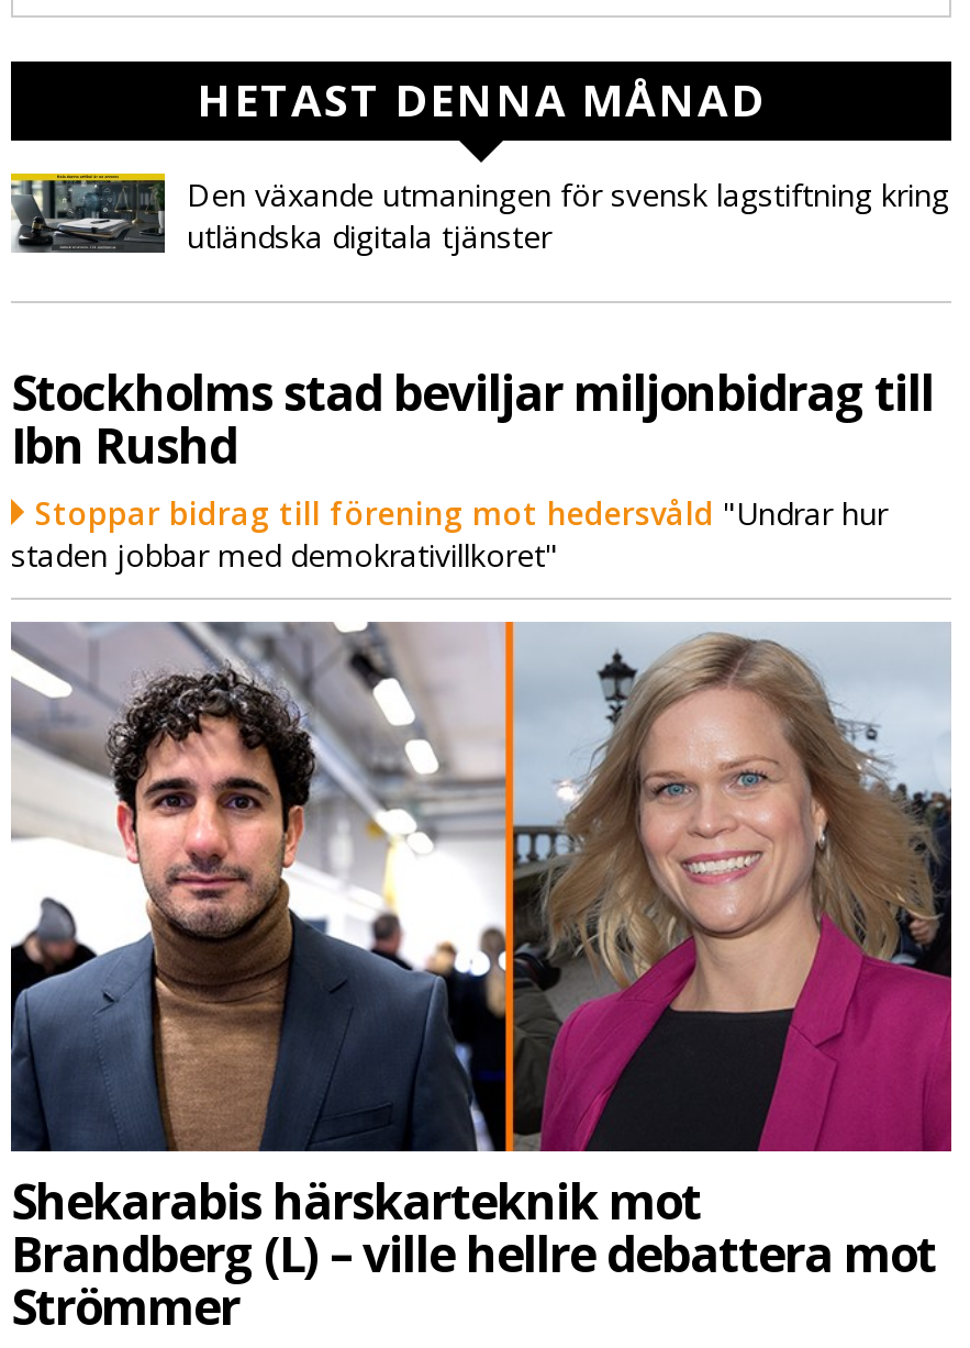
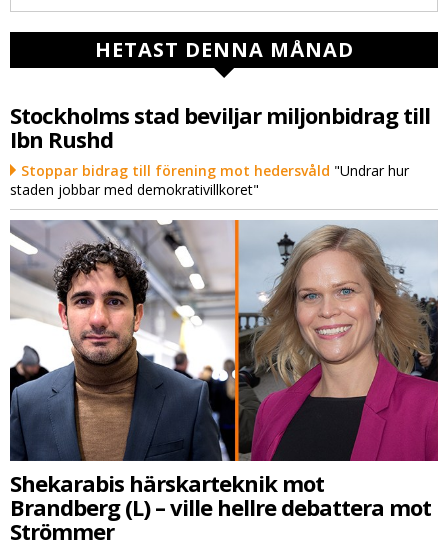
[9,170,949,257] [image] | Den växande utmaningen för svensk lagstiftning kring | utländska digitala tjänster -> none

